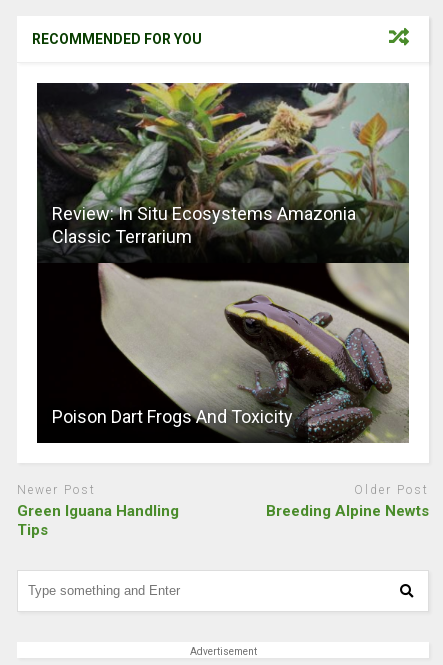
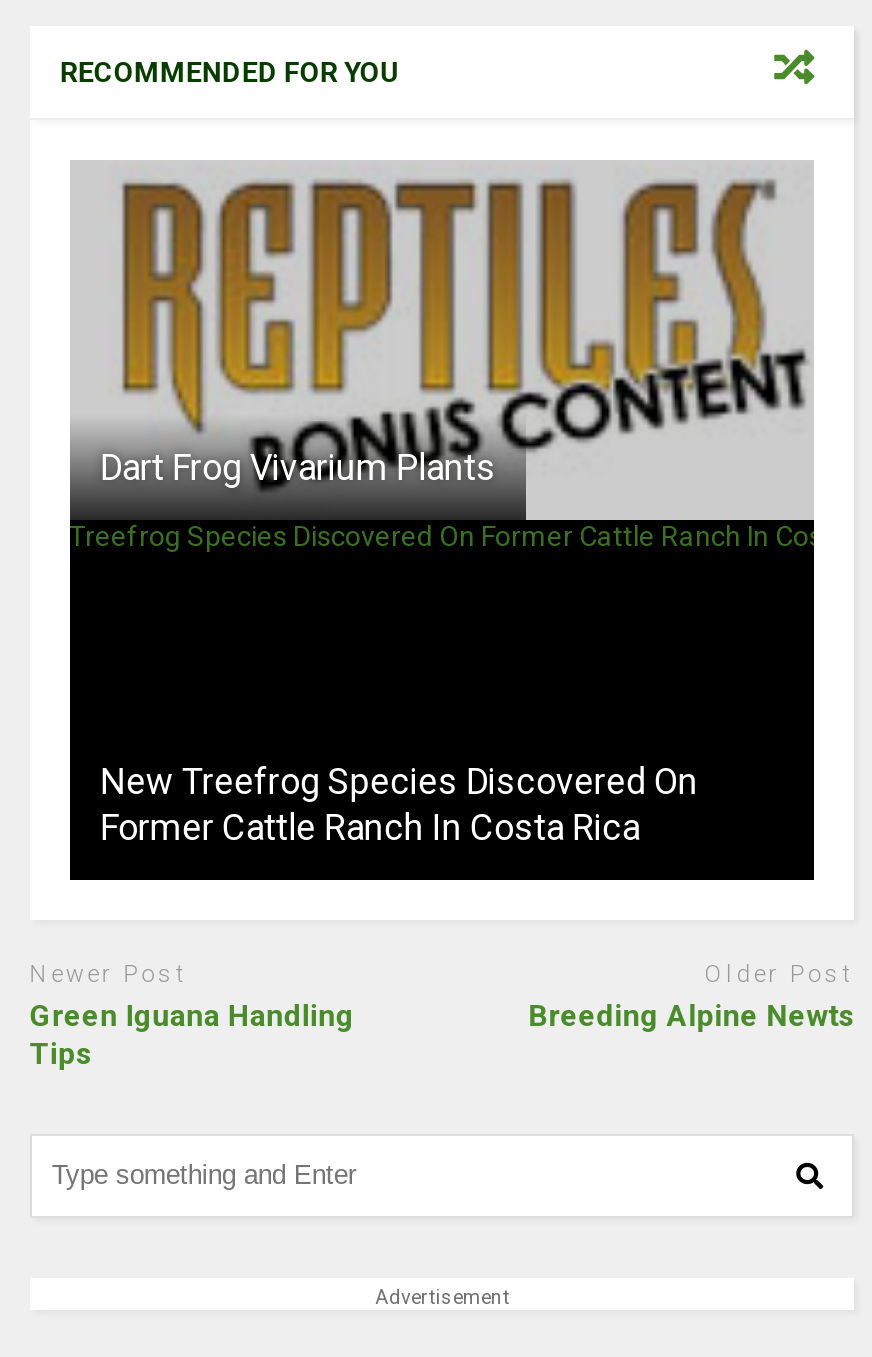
[36,82,410,444] [image] | Review: In Situ Ecosystems Amazonia | Classic Terrarium -> [70,160,816,882] [image] | Dart Frog Vivarium Plants
[52,406,293,427] Poison Dart Frogs And Toxicity -> [100,760,698,848] New Treefrog Species Discovered On | Former Cattle Ranch In Costa Rica

